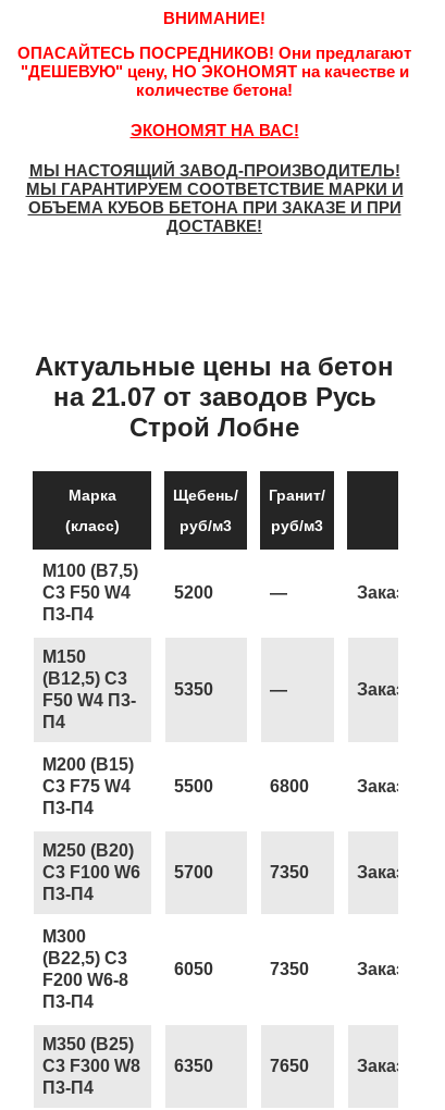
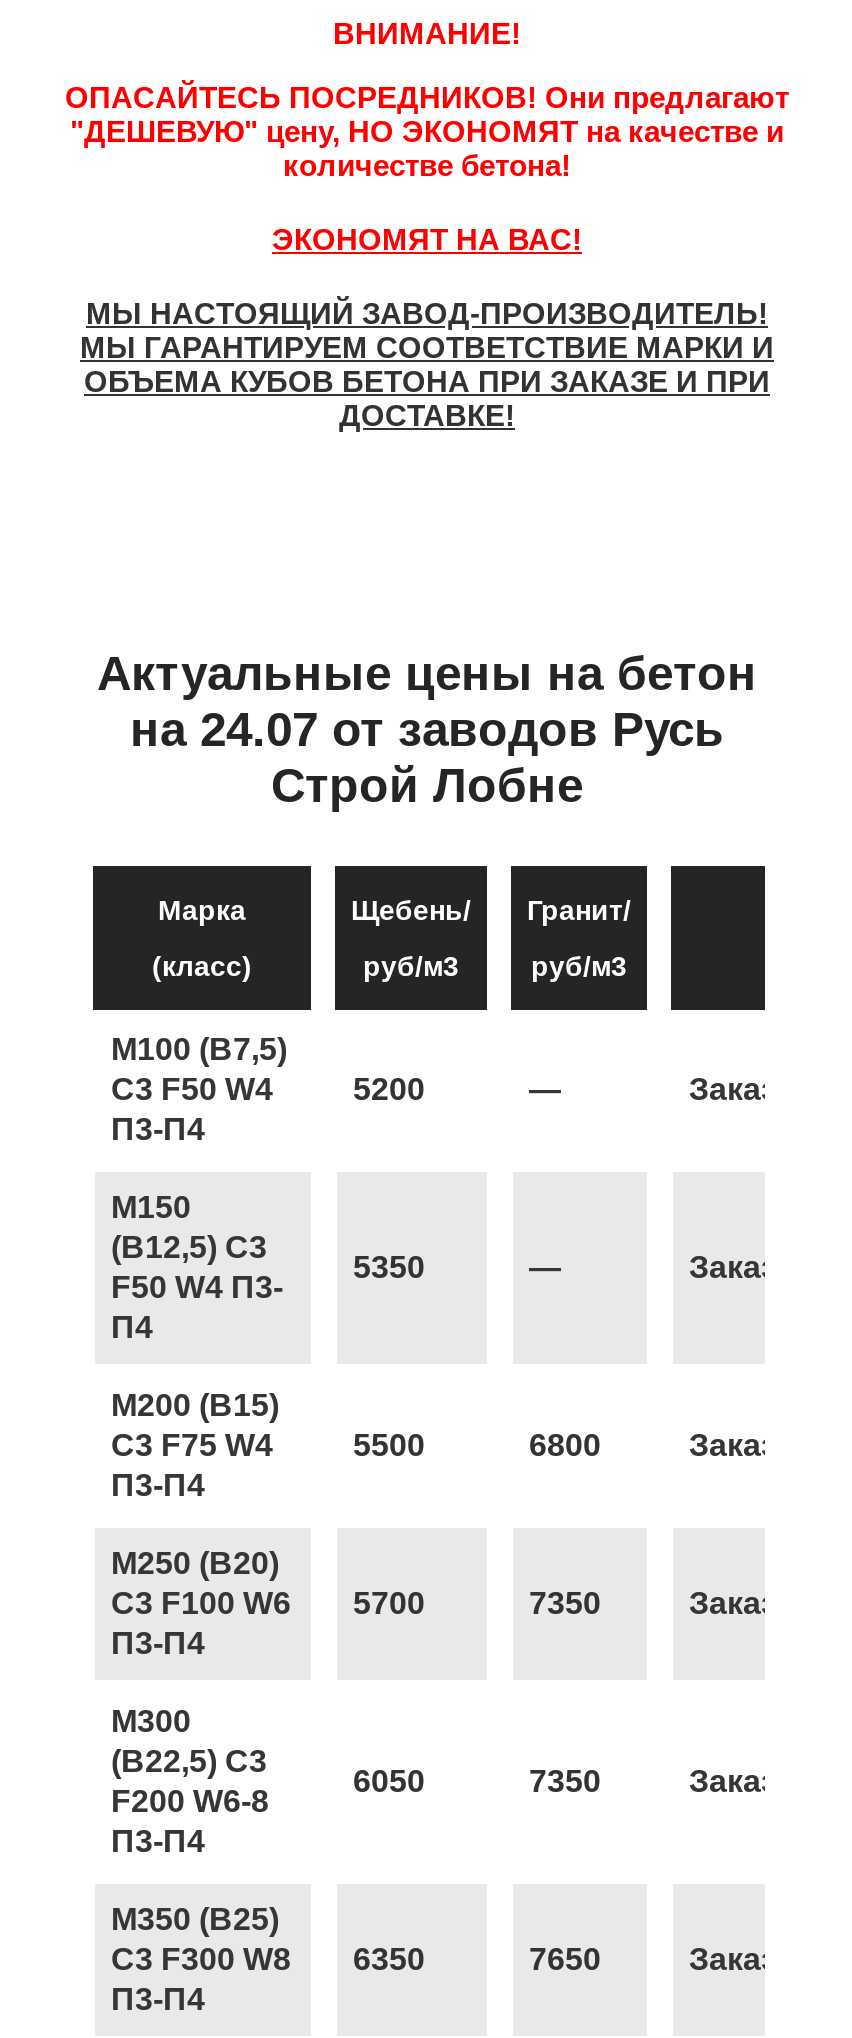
[53,382,376,411] на 21.07 от заводов Русь -> [130,702,724,756] на 24.07 от заводов Русь

